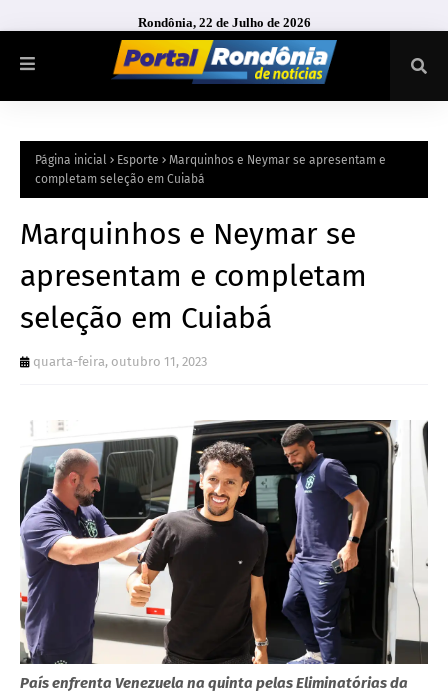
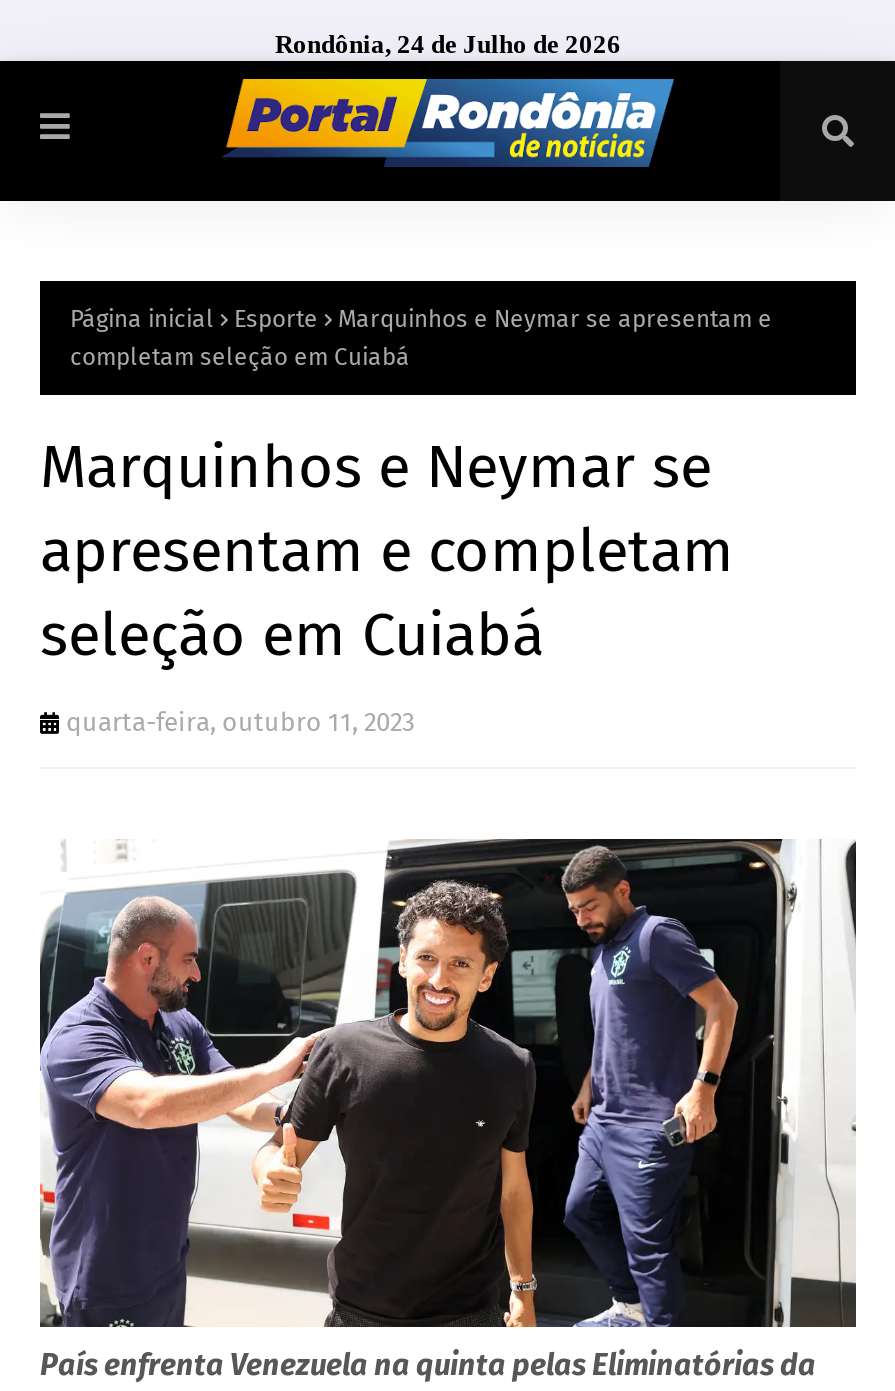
[137,15,310,30] Rondônia, 22 de Julho de 2026 -> [275,29,621,59] Rondônia, 24 de Julho de 2026

